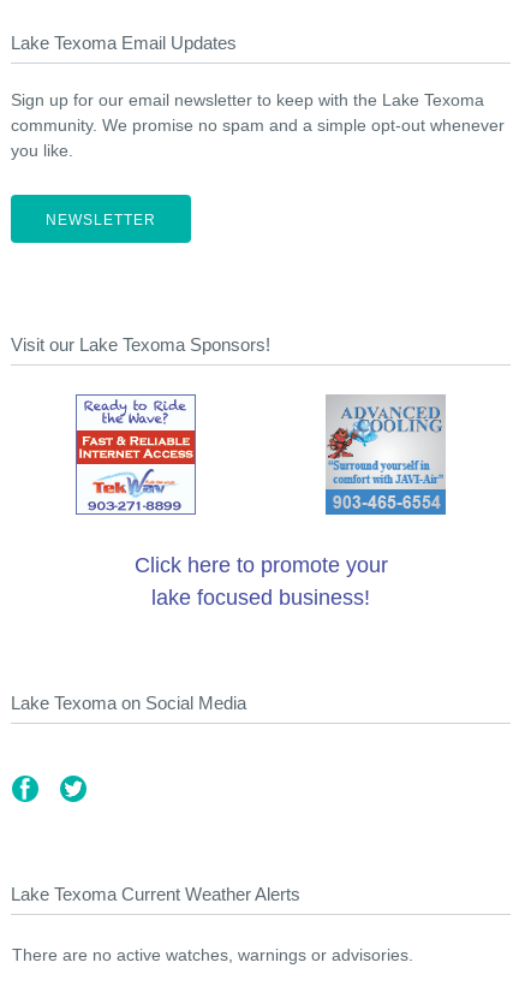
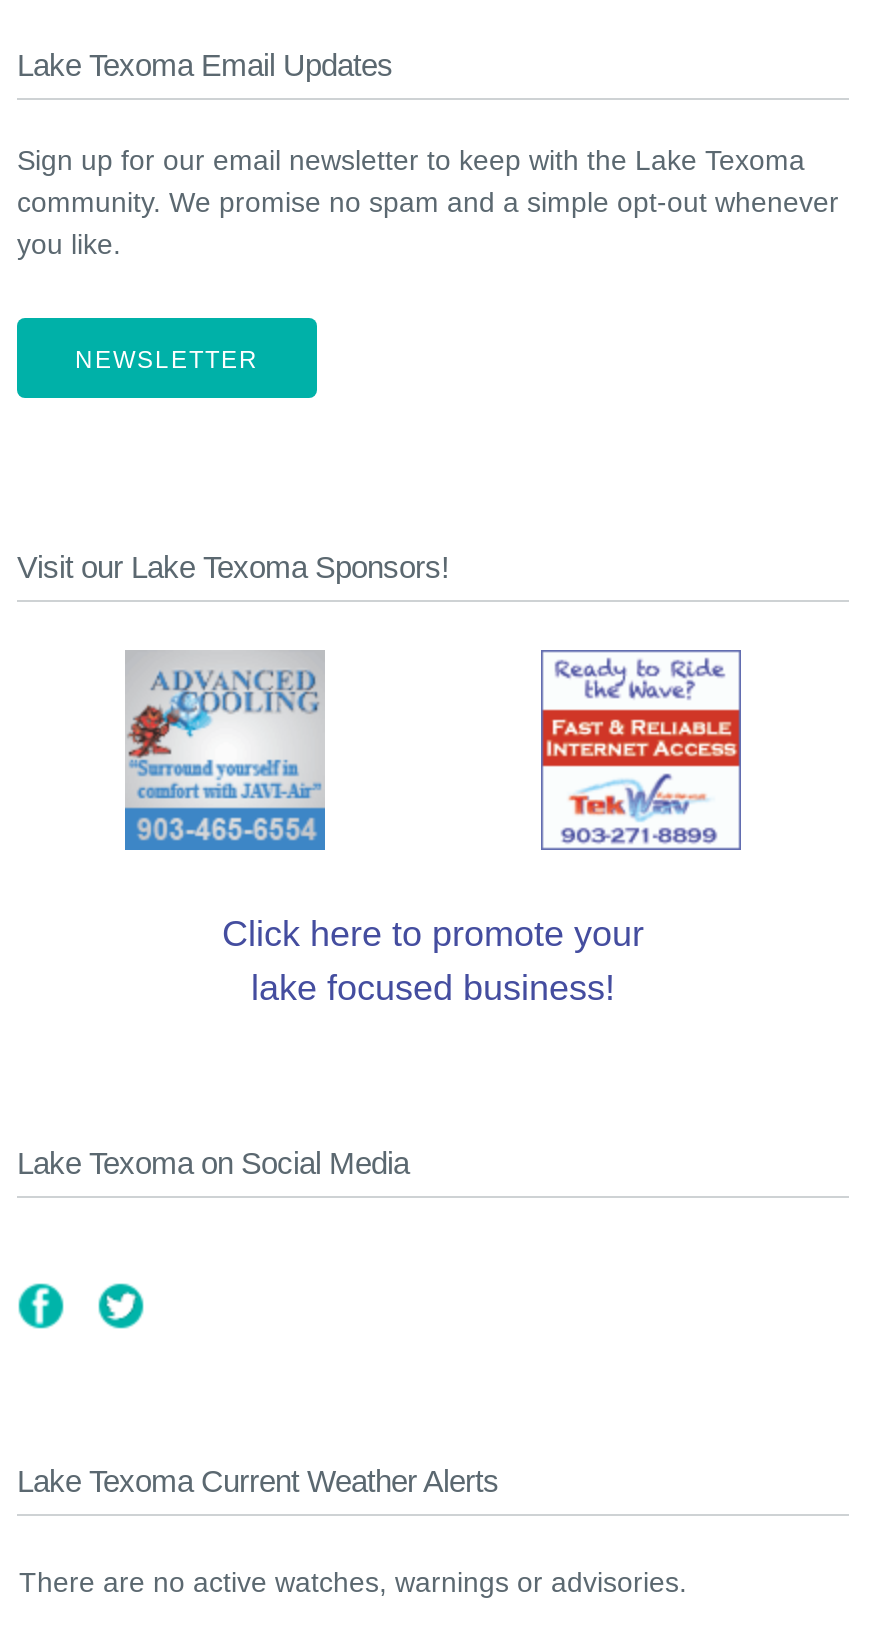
[76,397,196,513] [image] -> [125,652,325,850] [image]
[326,396,446,515] [image] -> [541,654,741,848] [image]

